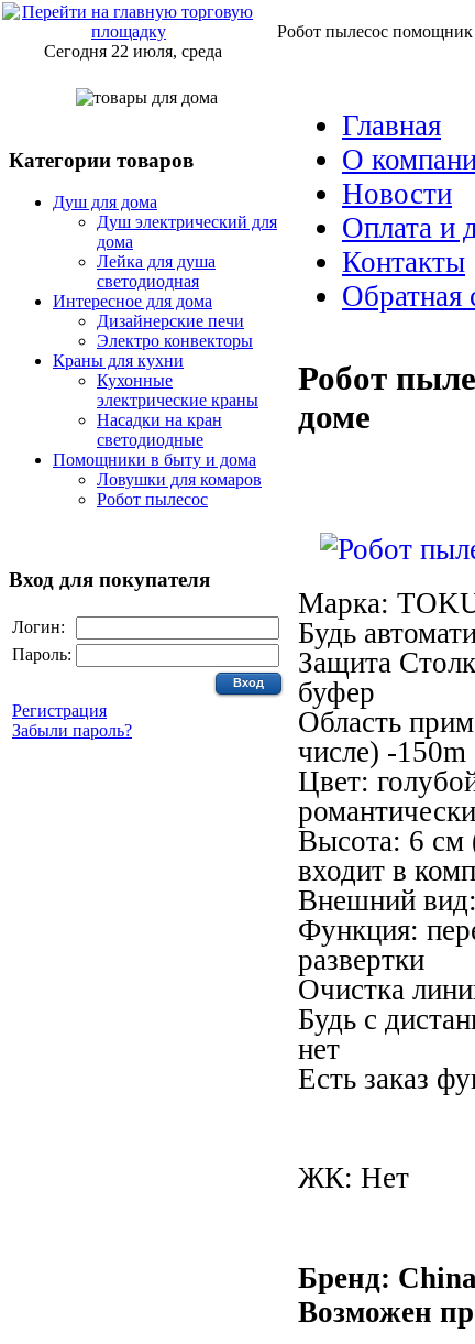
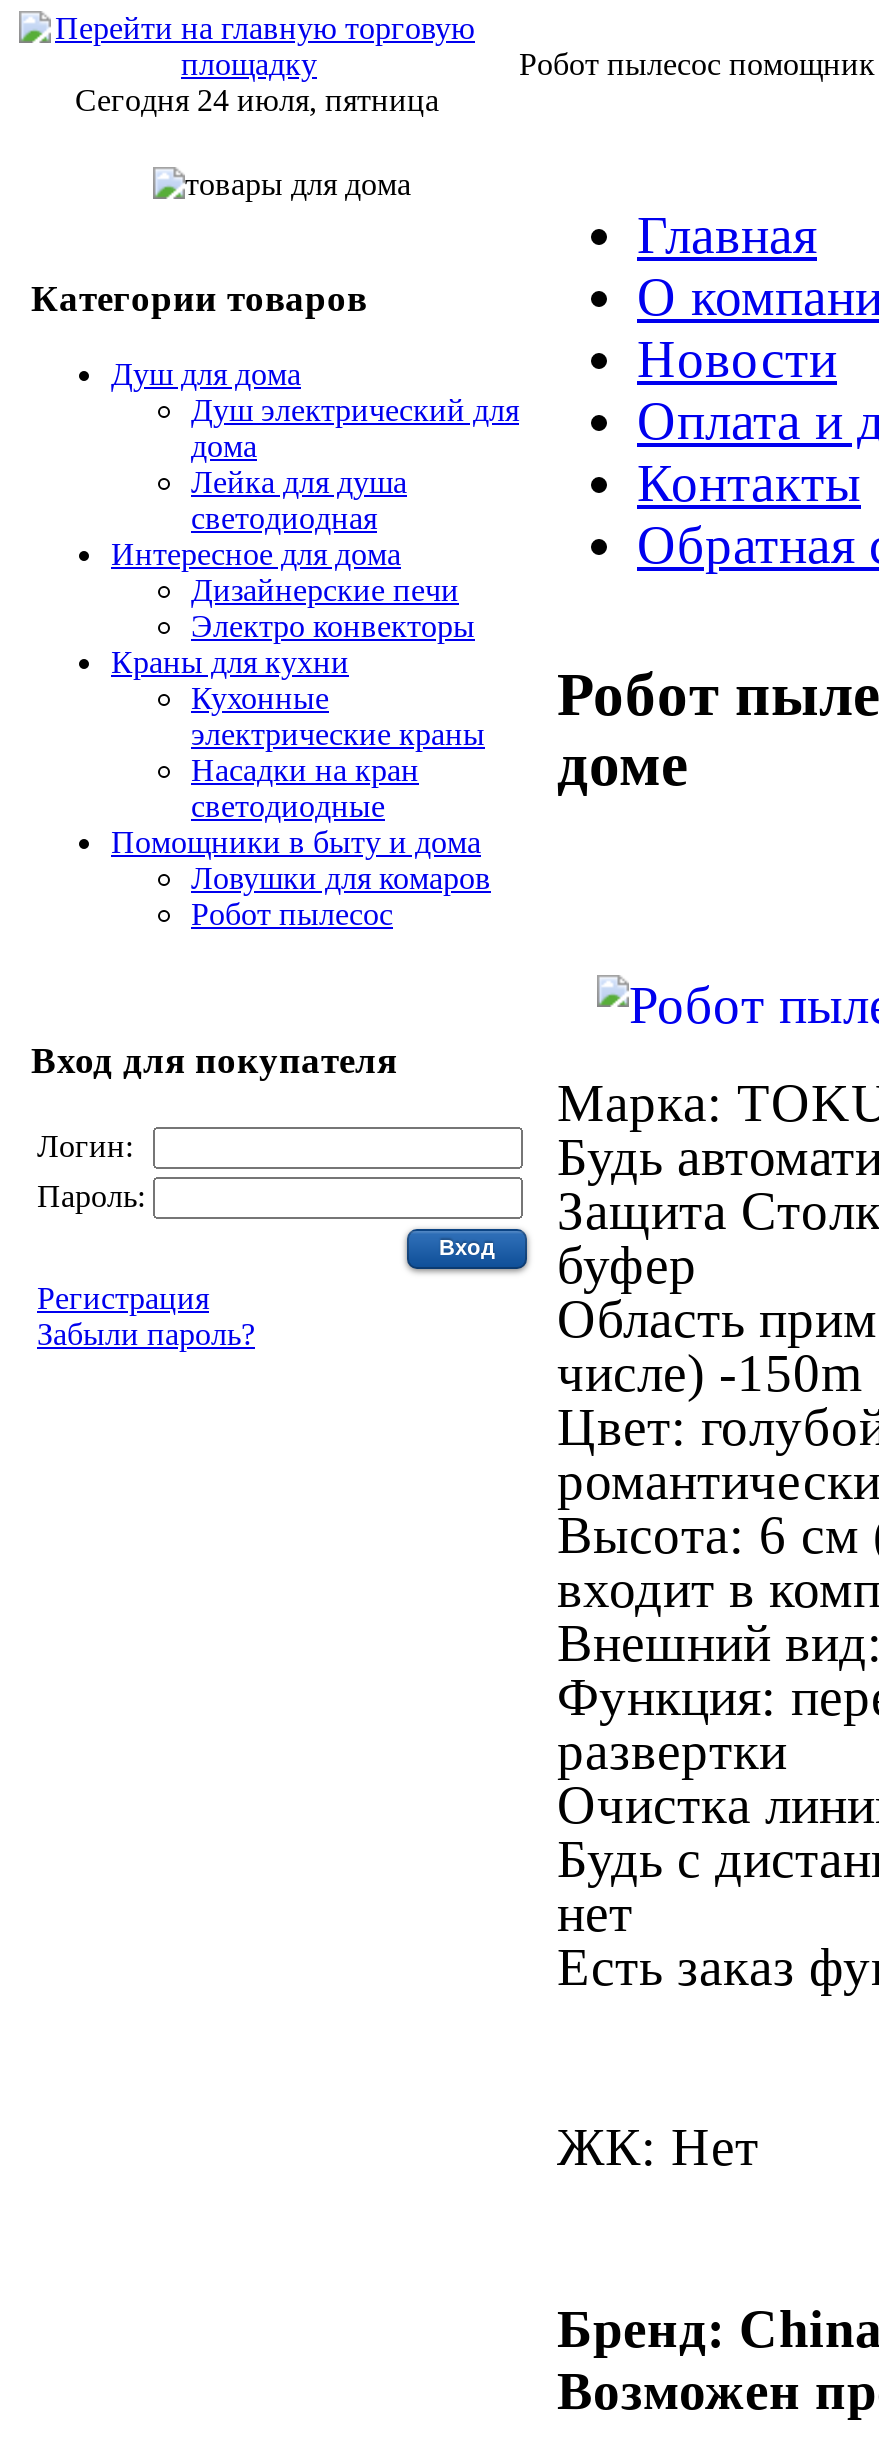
[35,42,222,61] Сегодня 22 июля, среда -> [59,83,439,117] Сегодня 24 июля, пятница

